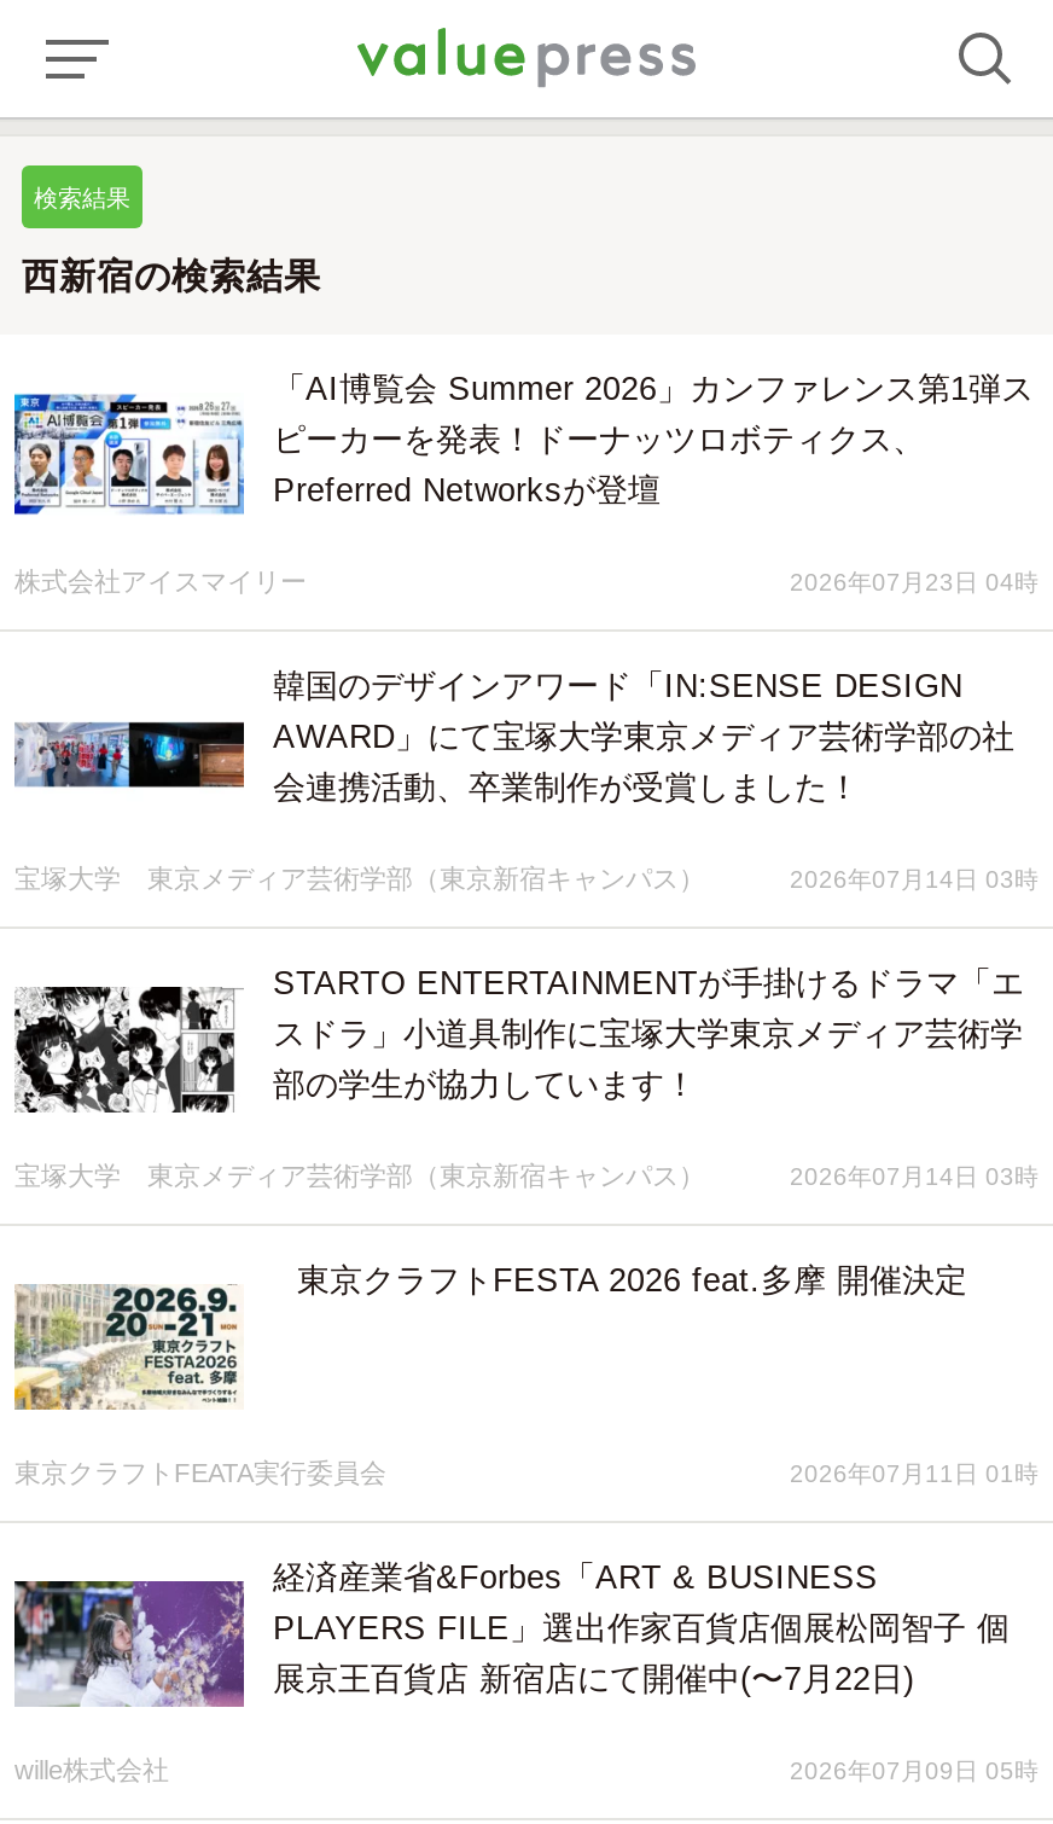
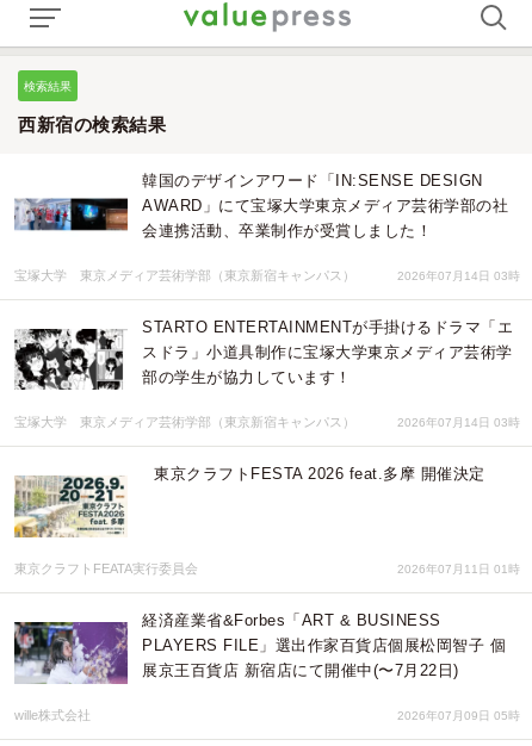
[12,371,1039,596] [image] | 「AI博覧会 Summer 2026」カンファレンス第1弾ス | ピーカーを発表！ドーナッツロボティクス、 | Preferred Networksが登壇 | 株式会社アイスマイリー | 2026年07月23日 04時 -> none

